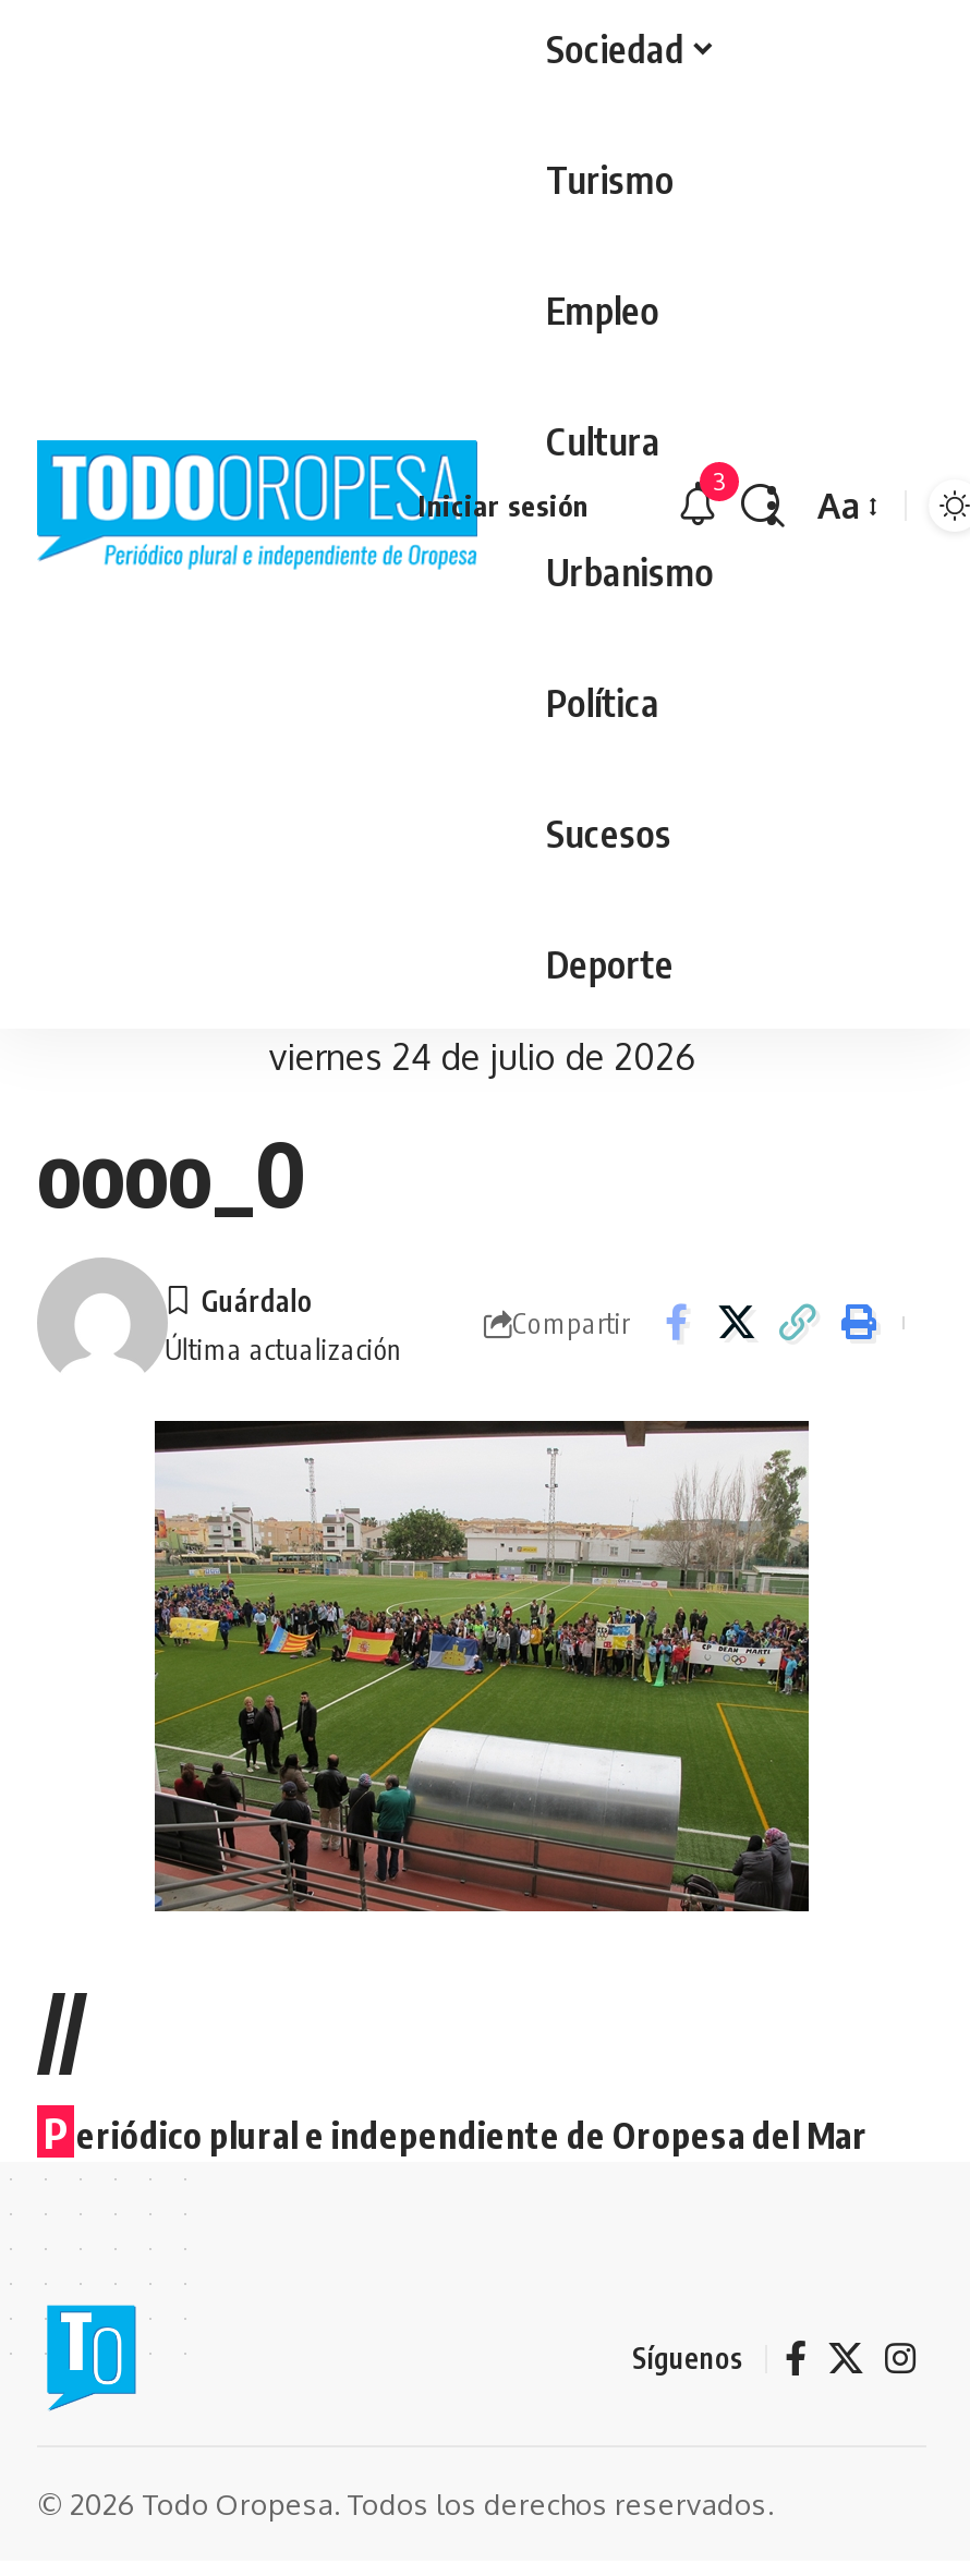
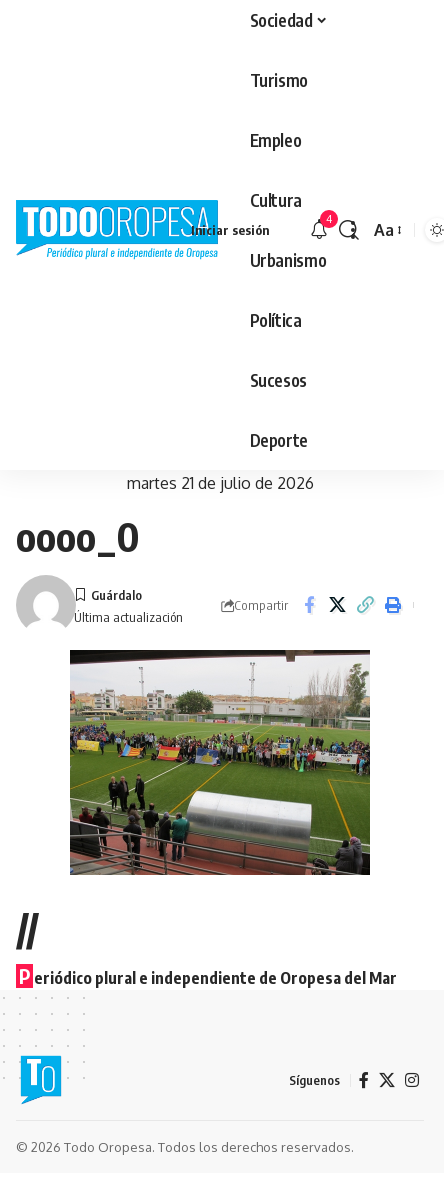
[713,466,726,497] 3 -> [326,212,332,226] 4
[269,1035,694,1079] viernes 24 de julio de 2026 -> [126,473,313,493] martes 21 de julio de 2026

